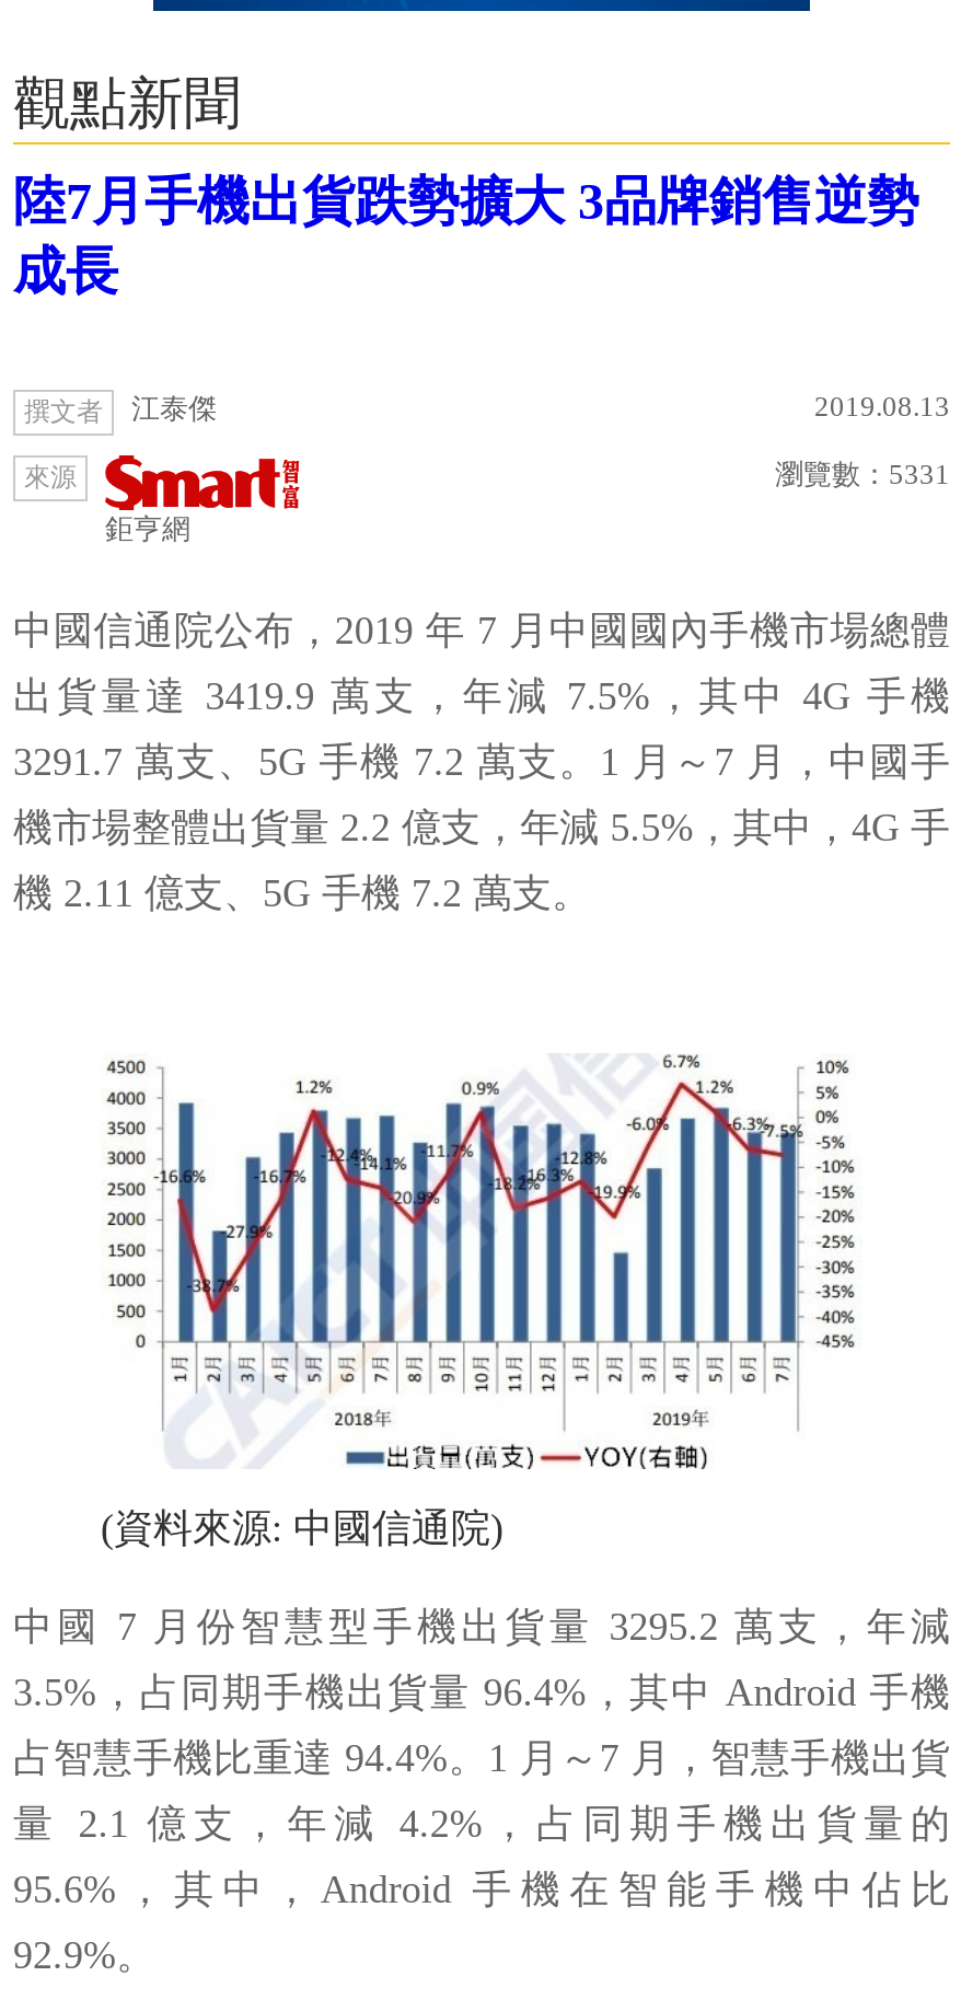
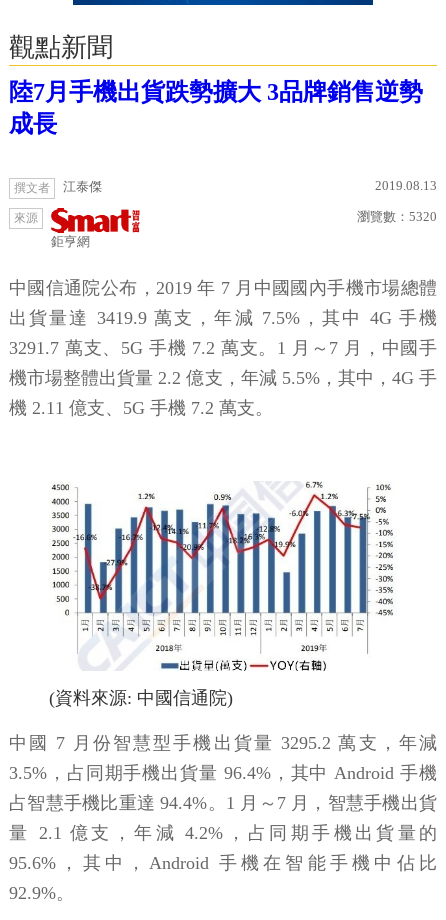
[775,458,950,490] 瀏覽數：5331 -> [357,209,437,224] 瀏覽數：5320

